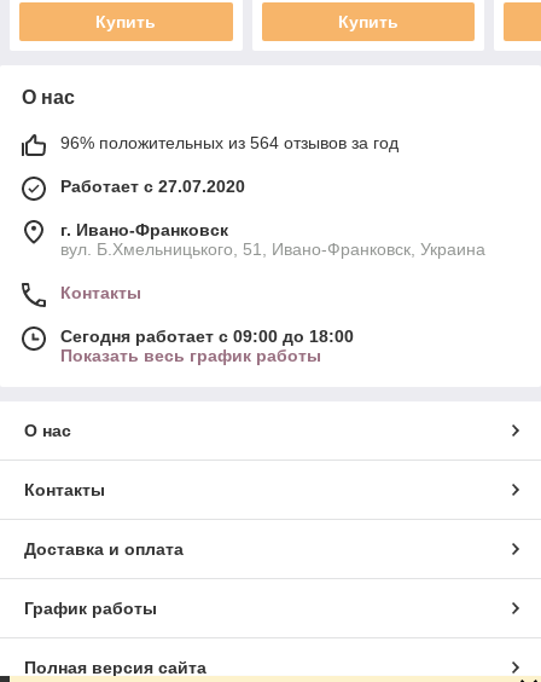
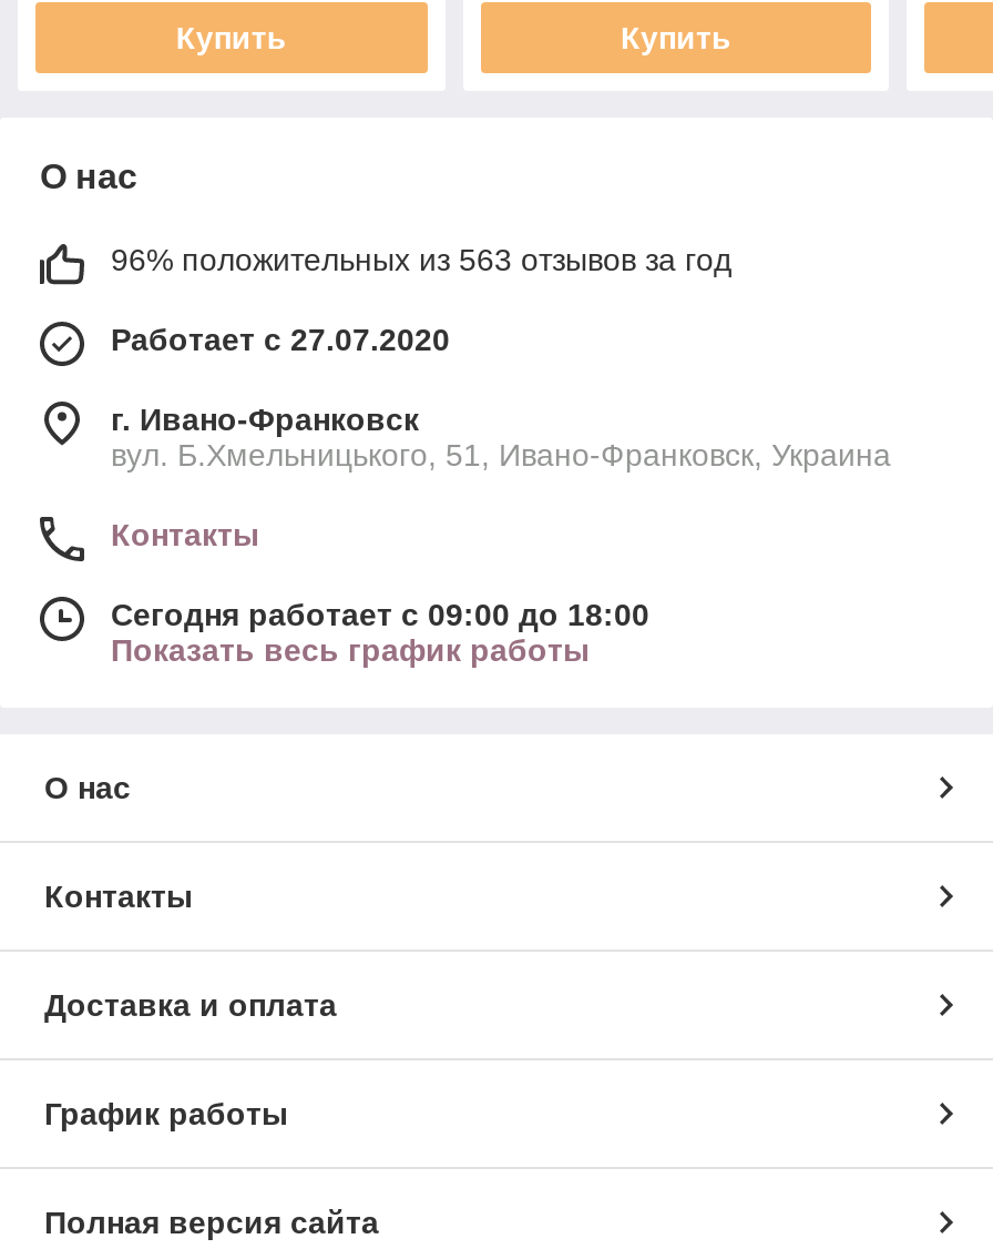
[60,133,399,152] 96% положительных из 564 отзывов за год -> [111,241,731,277] 96% положительных из 563 отзывов за год

